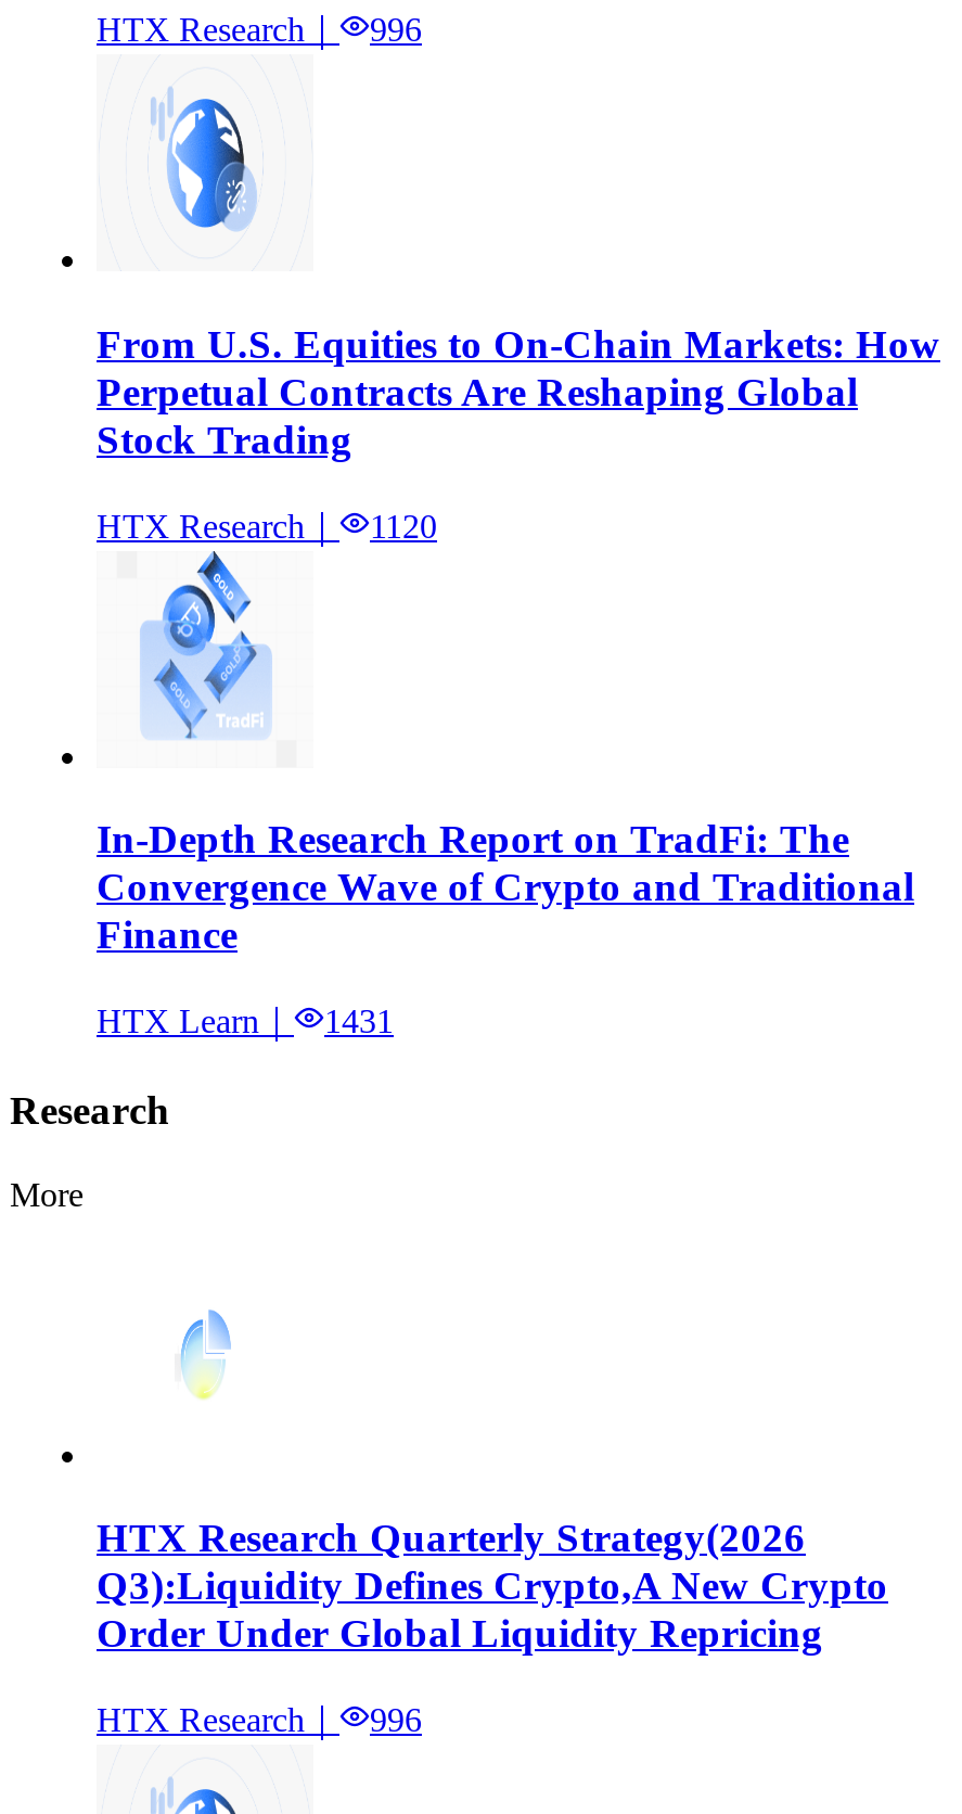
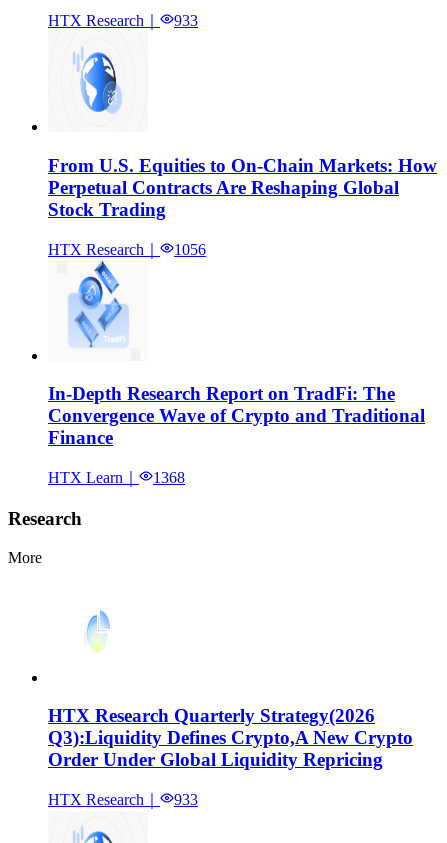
[97,12,422,48] HTX Research｜ 996 -> [48,12,198,29] HTX Research｜ 933
[97,507,437,544] HTX Research｜ 1120 -> [48,241,206,258] HTX Research｜ 1056
[97,1003,394,1040] HTX Learn｜ 1431 -> [48,469,185,486] HTX Learn｜ 1368
[97,1701,422,1738] HTX Research｜ 996 -> [48,791,198,808] HTX Research｜ 933

